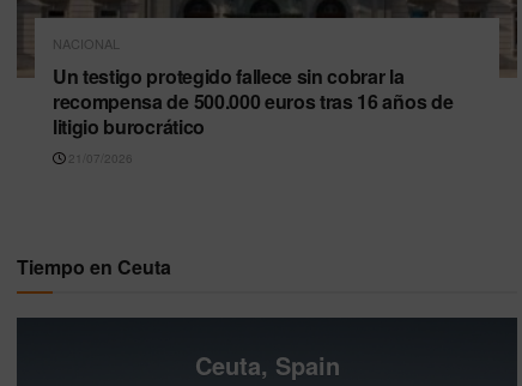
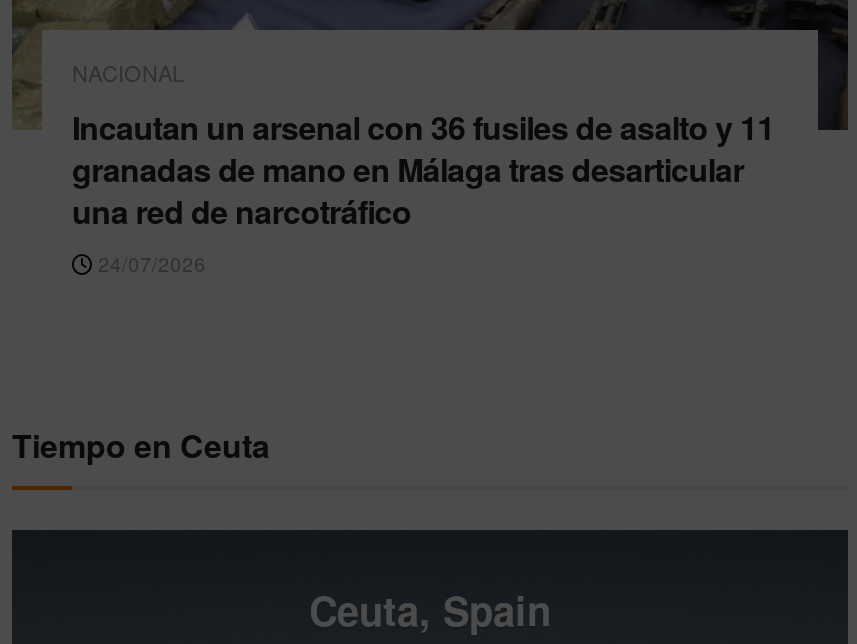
[53,62,453,167] Un testigo protegido fallece sin cobrar la | recompensa de 500.000 euros tras 16 años de | litigio burocrático | 21/07/2026 -> [72,104,775,278] Incautan un arsenal con 36 fusiles de asalto y 11 | granadas de mano en Málaga tras desarticular | una red de narcotráfico | 24/07/2026

